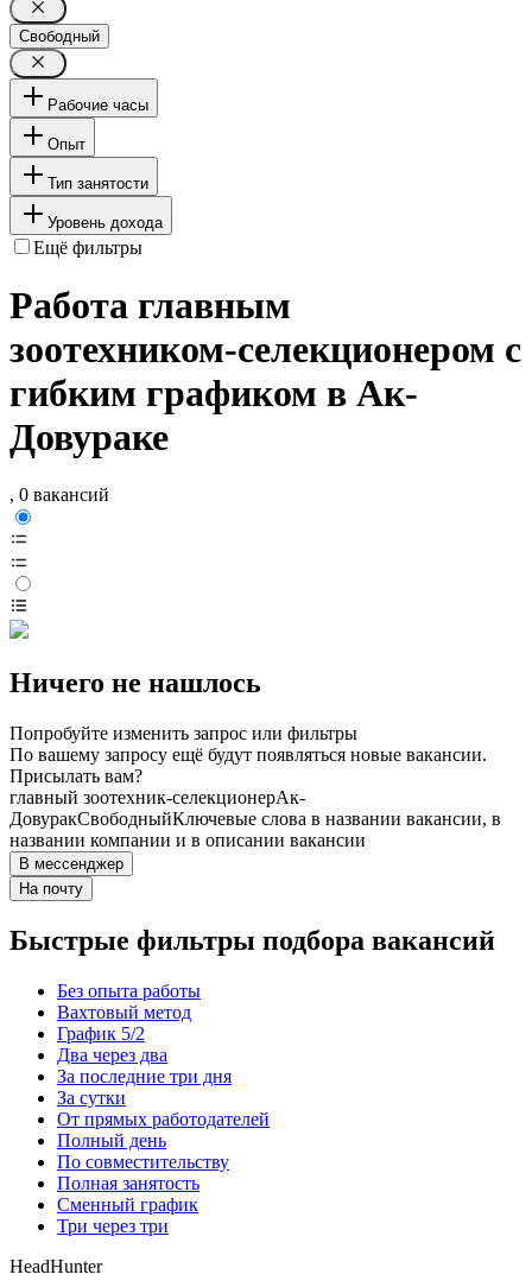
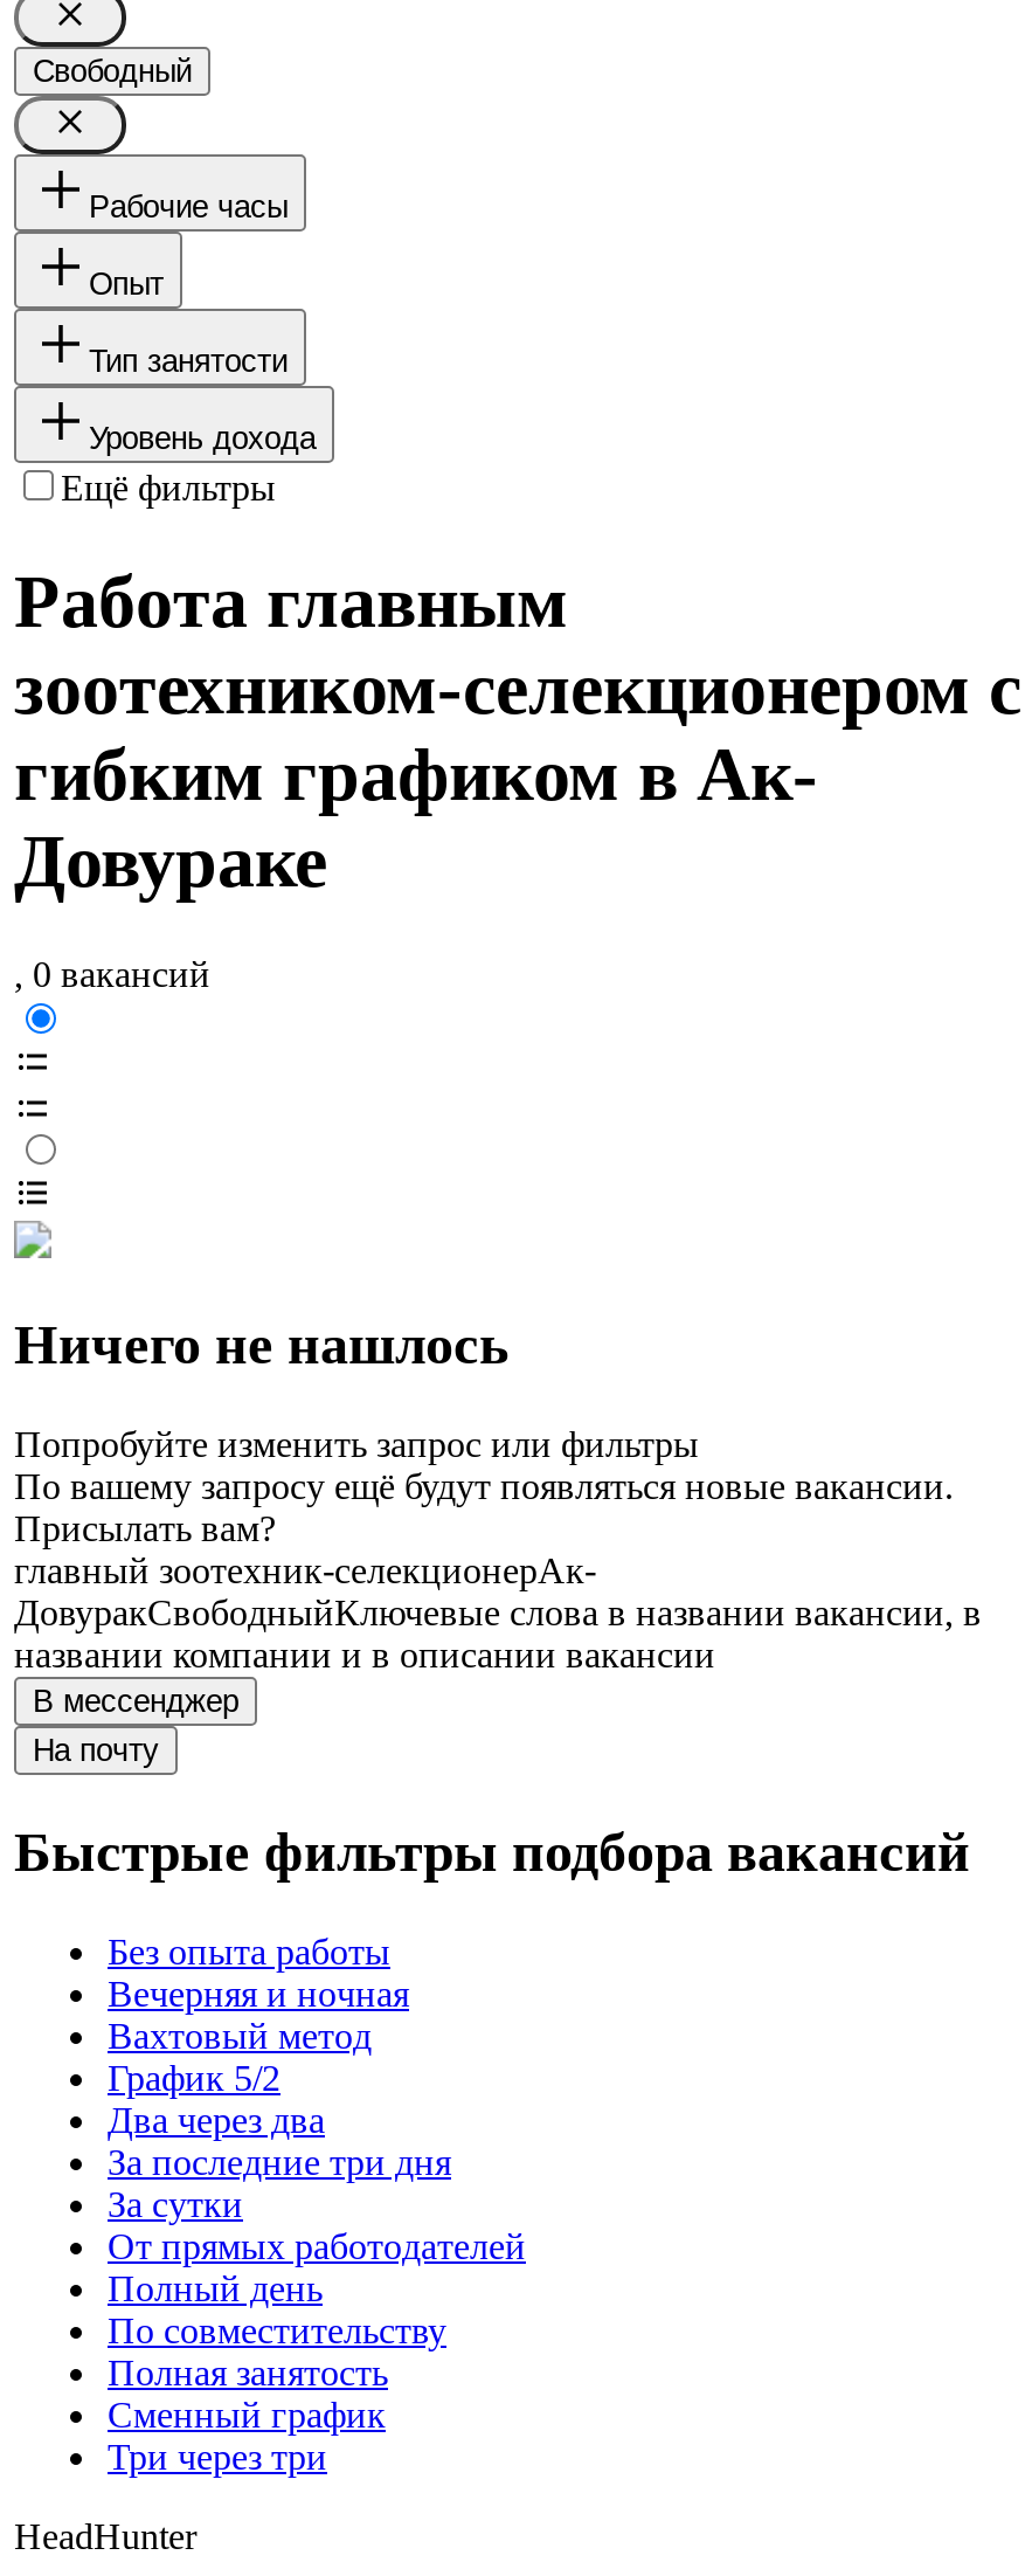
none -> [108,1974,409,2014] Вечерняя и ночная

